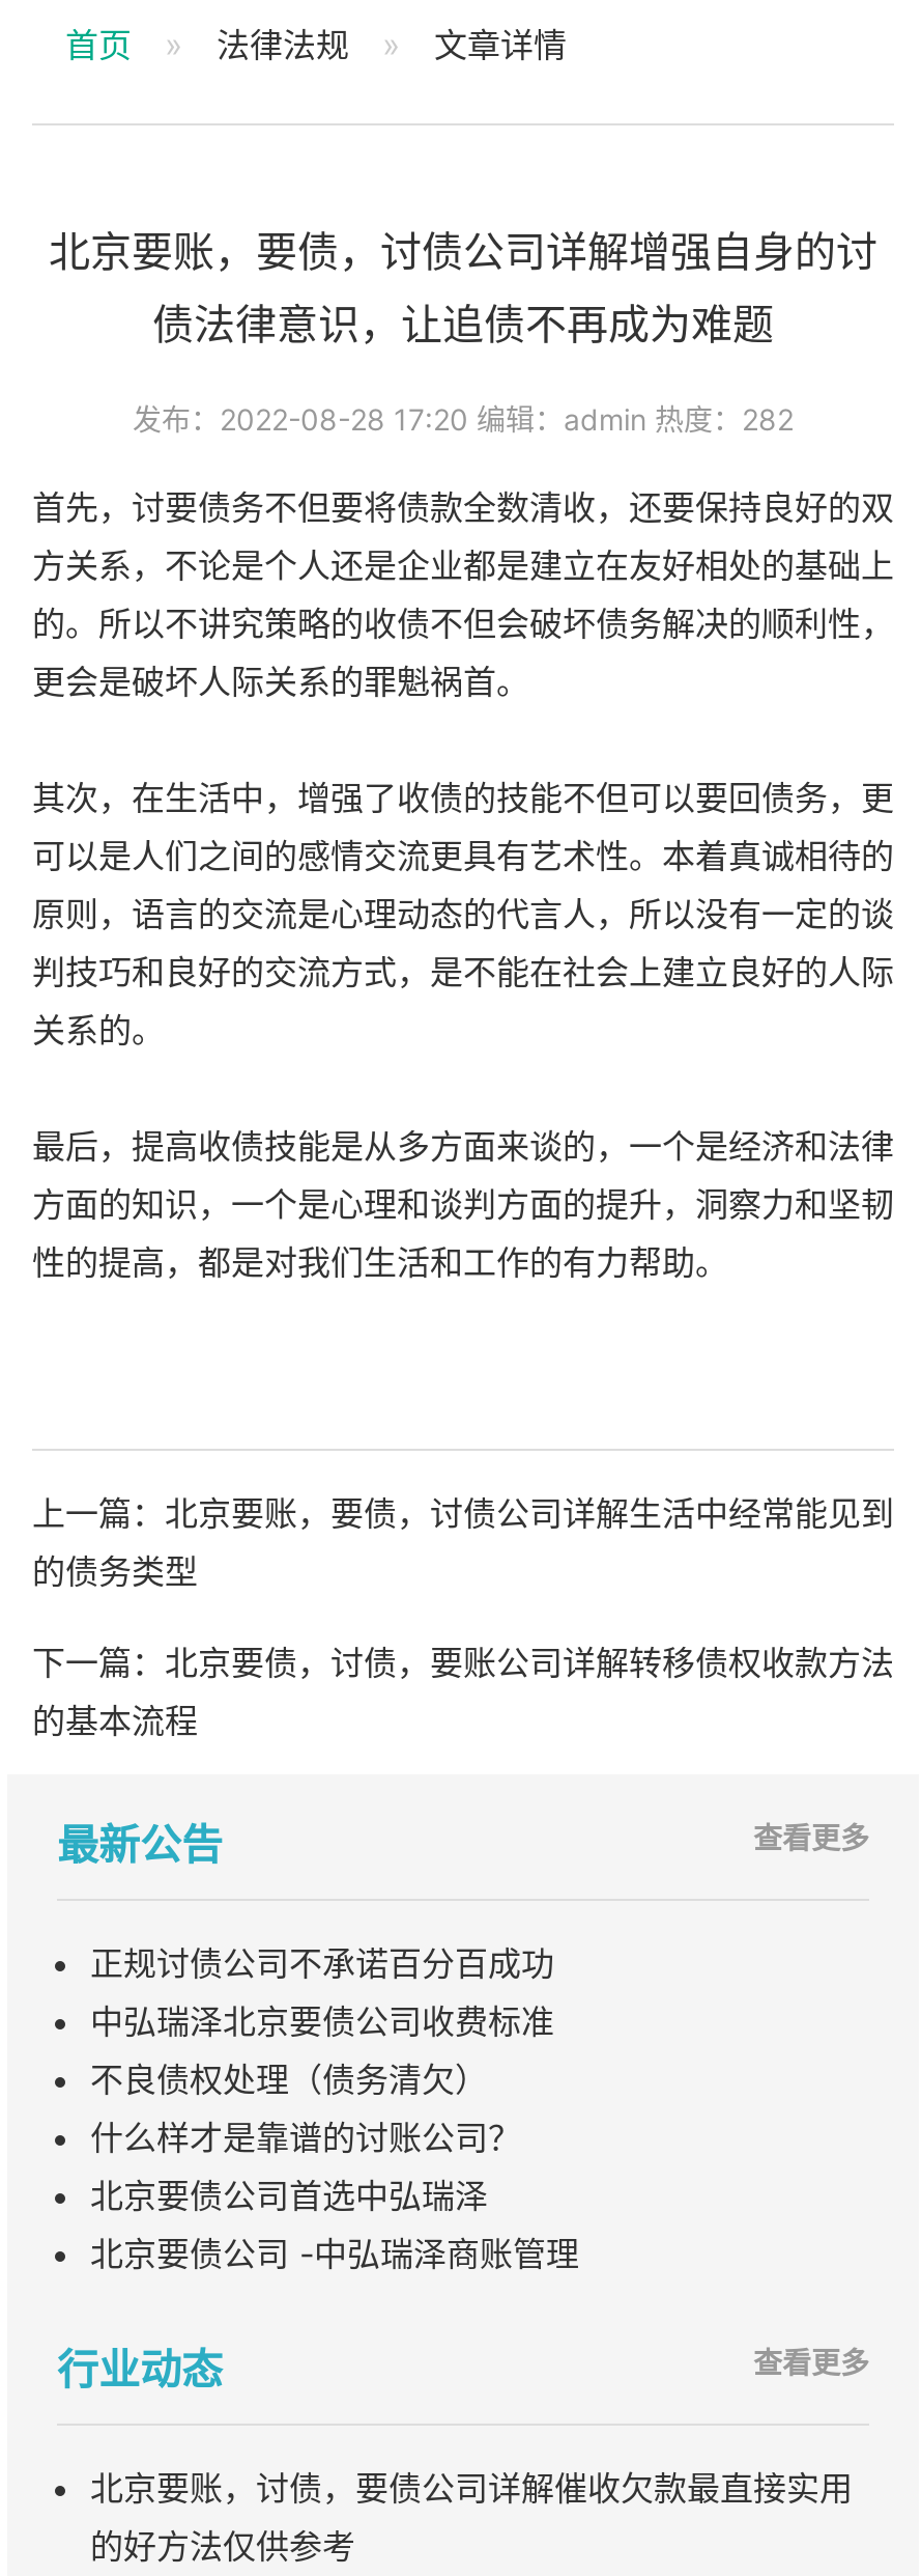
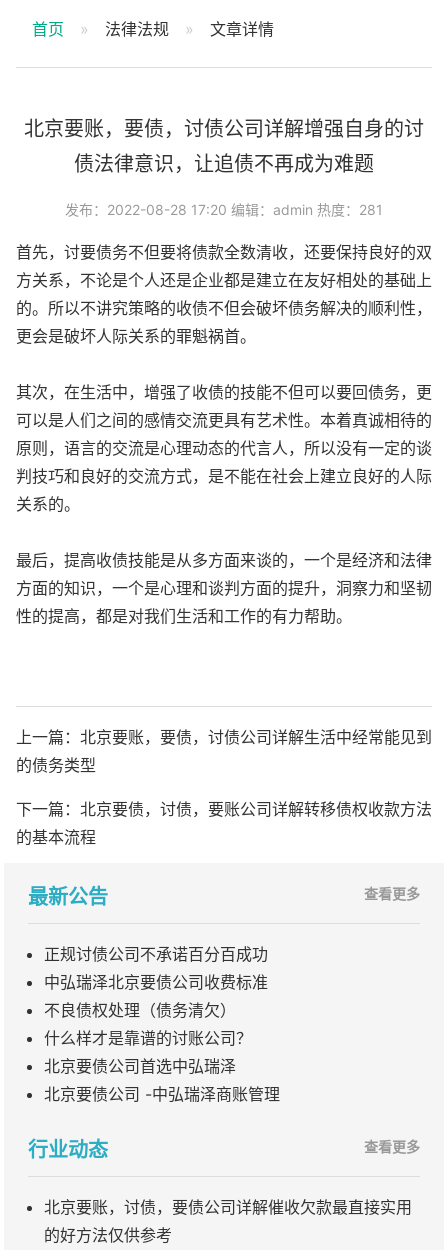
[133,402,794,437] 发布：2022-08-28 17:20 编辑：admin 热度：282 -> [65,201,383,218] 发布：2022-08-28 17:20 编辑：admin 热度：281

